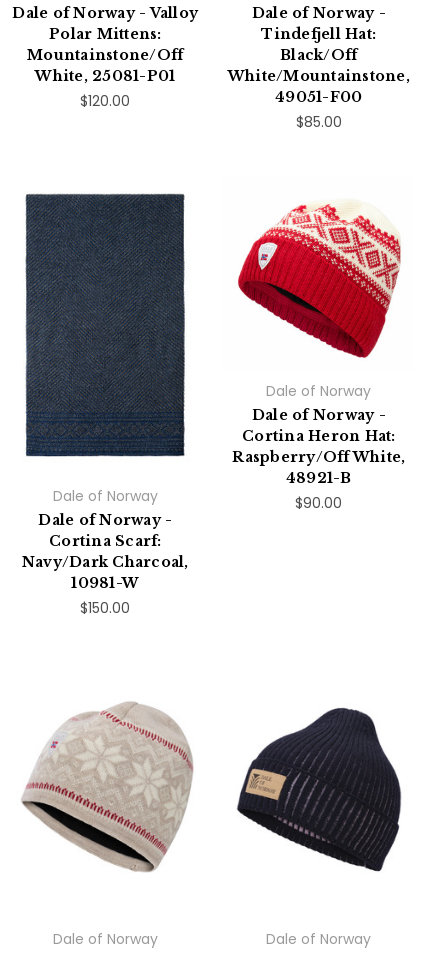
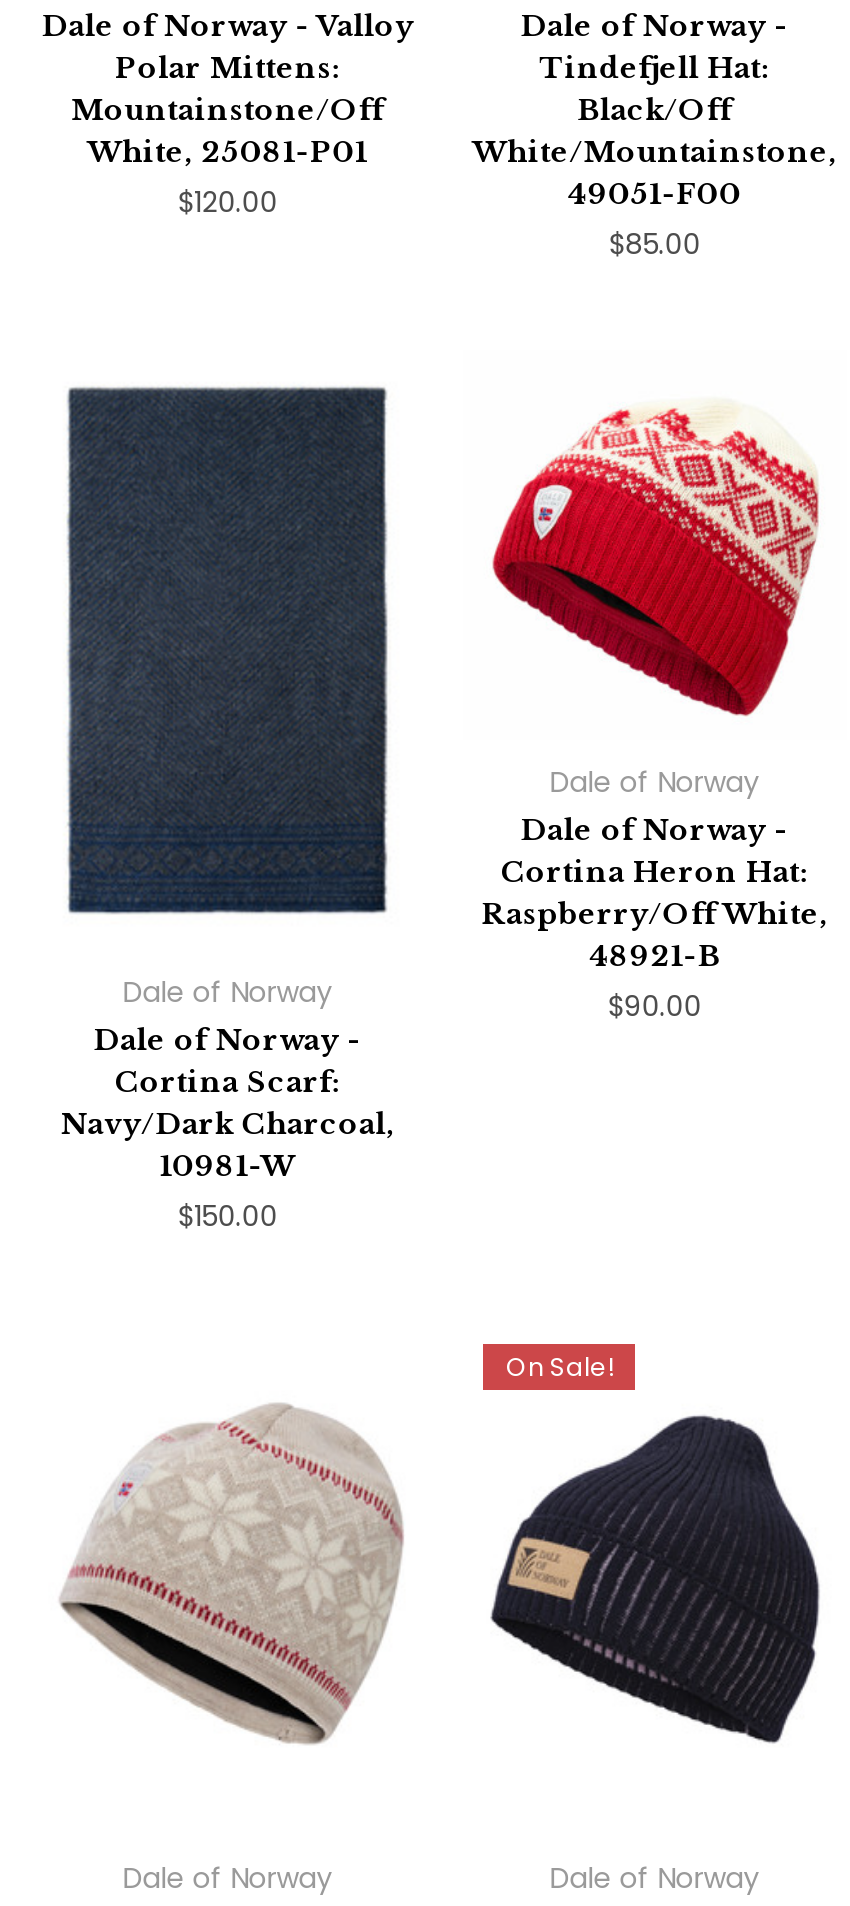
none -> [506,1349,614,1383] On Sale!

